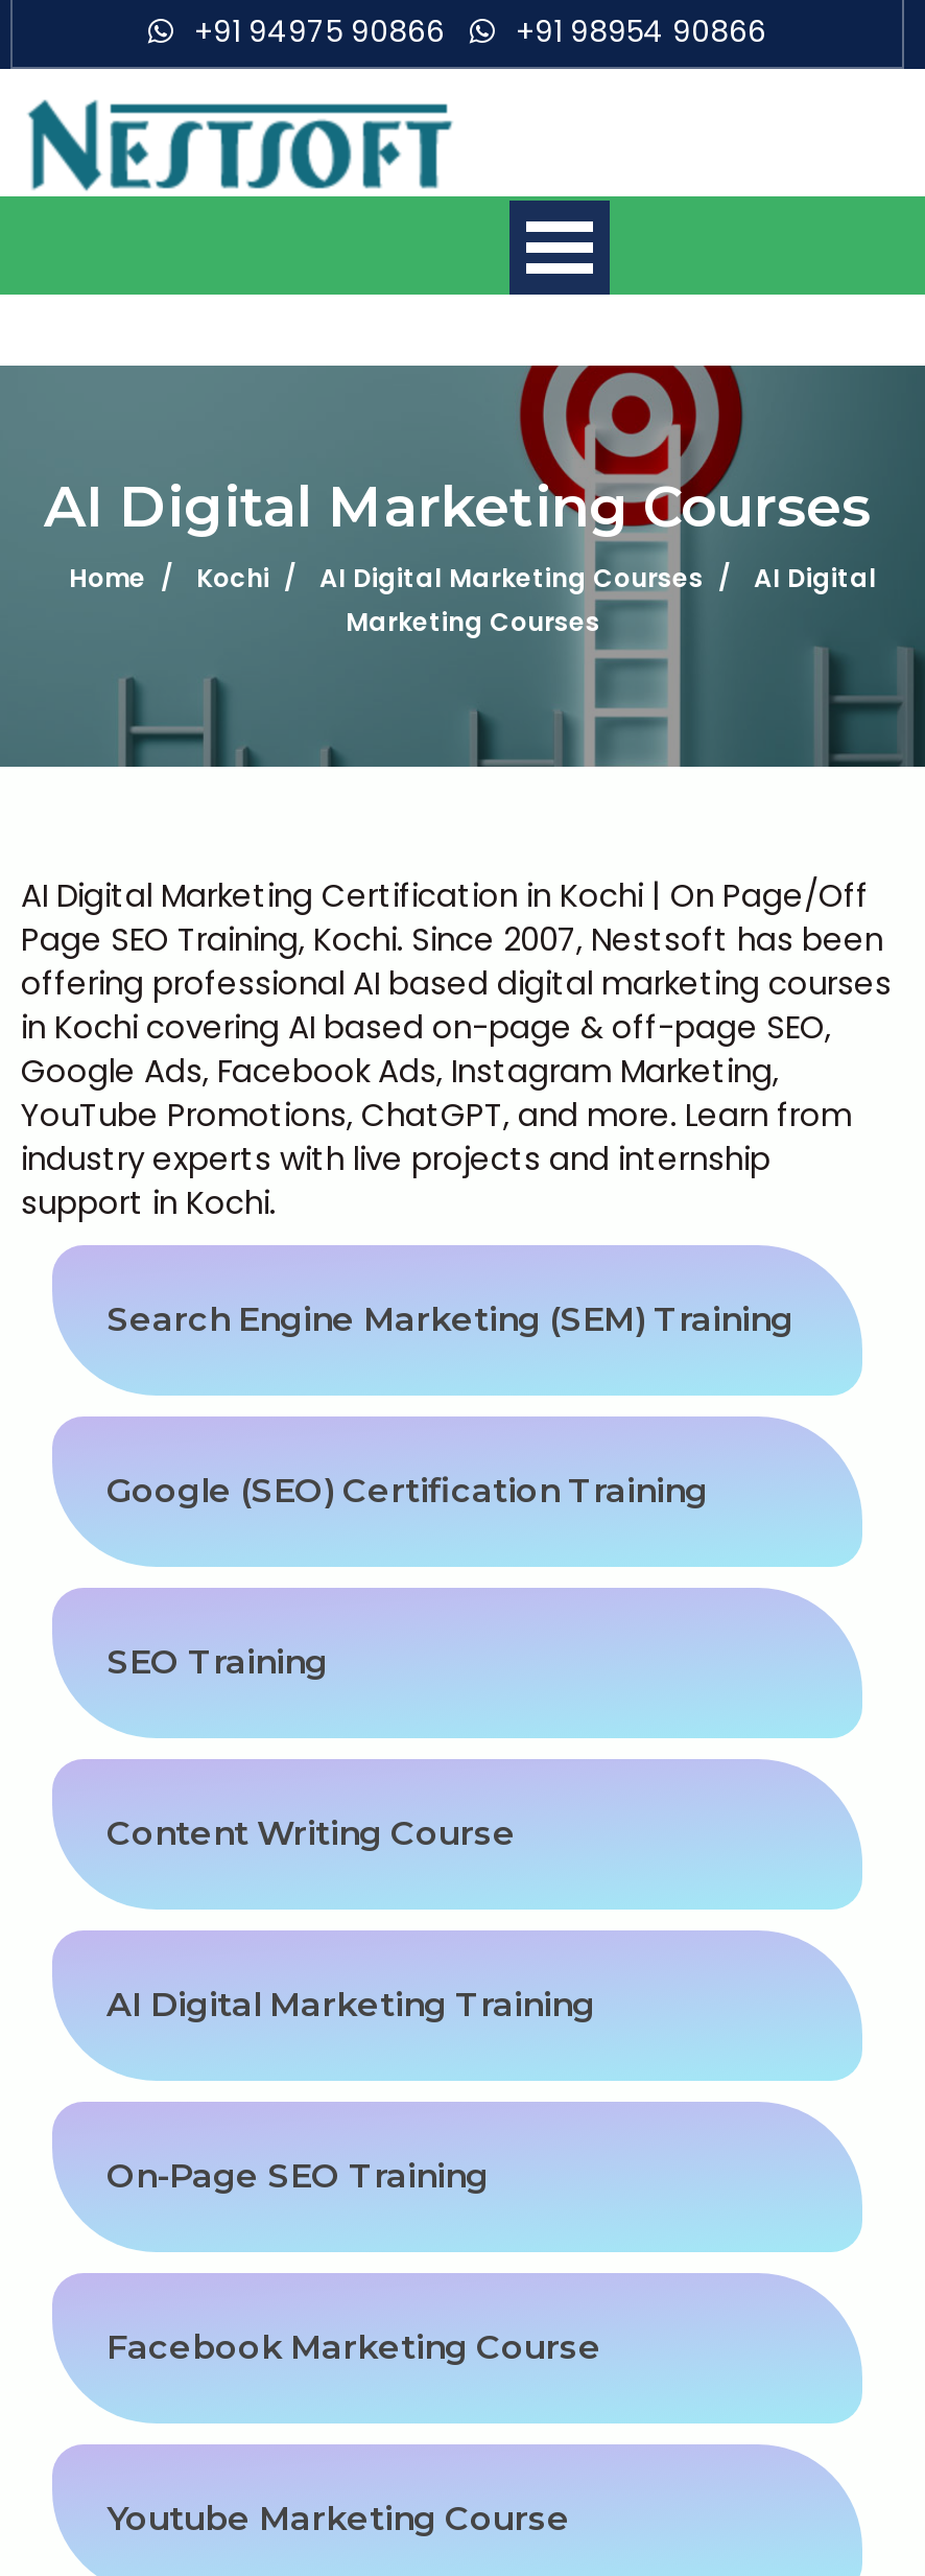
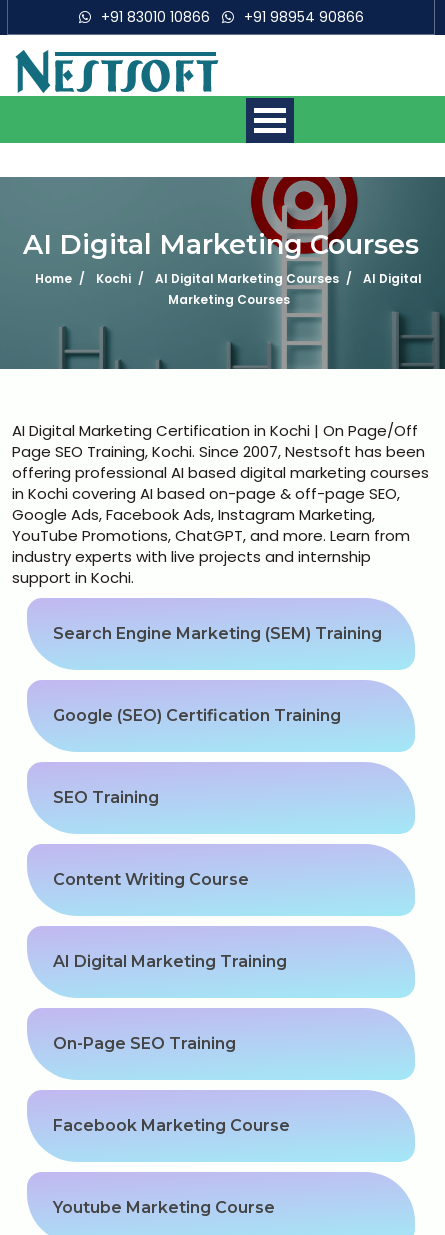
[194,10,766,52] +91 94975 90866 +91 98954 90866 -> [100,7,363,27] +91 83010 10866 +91 98954 90866

